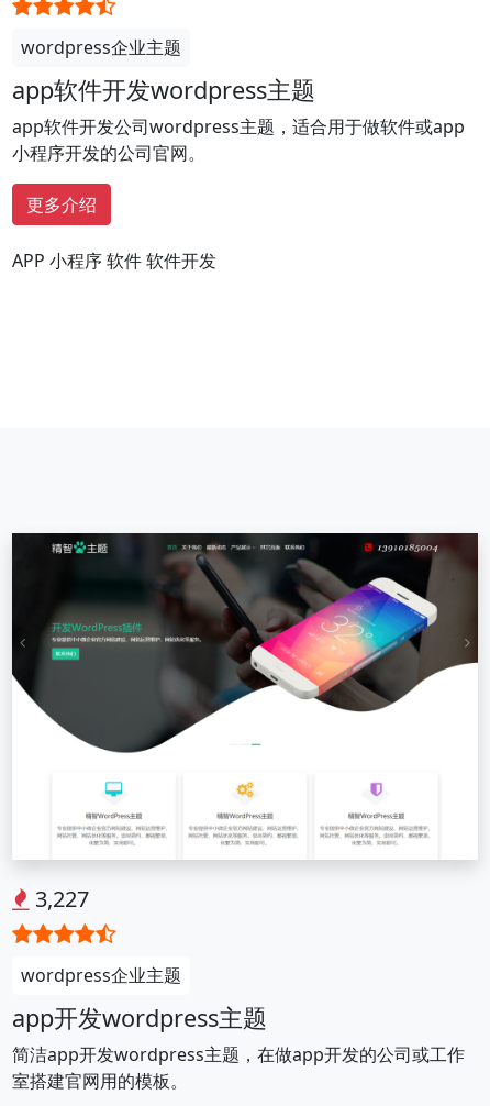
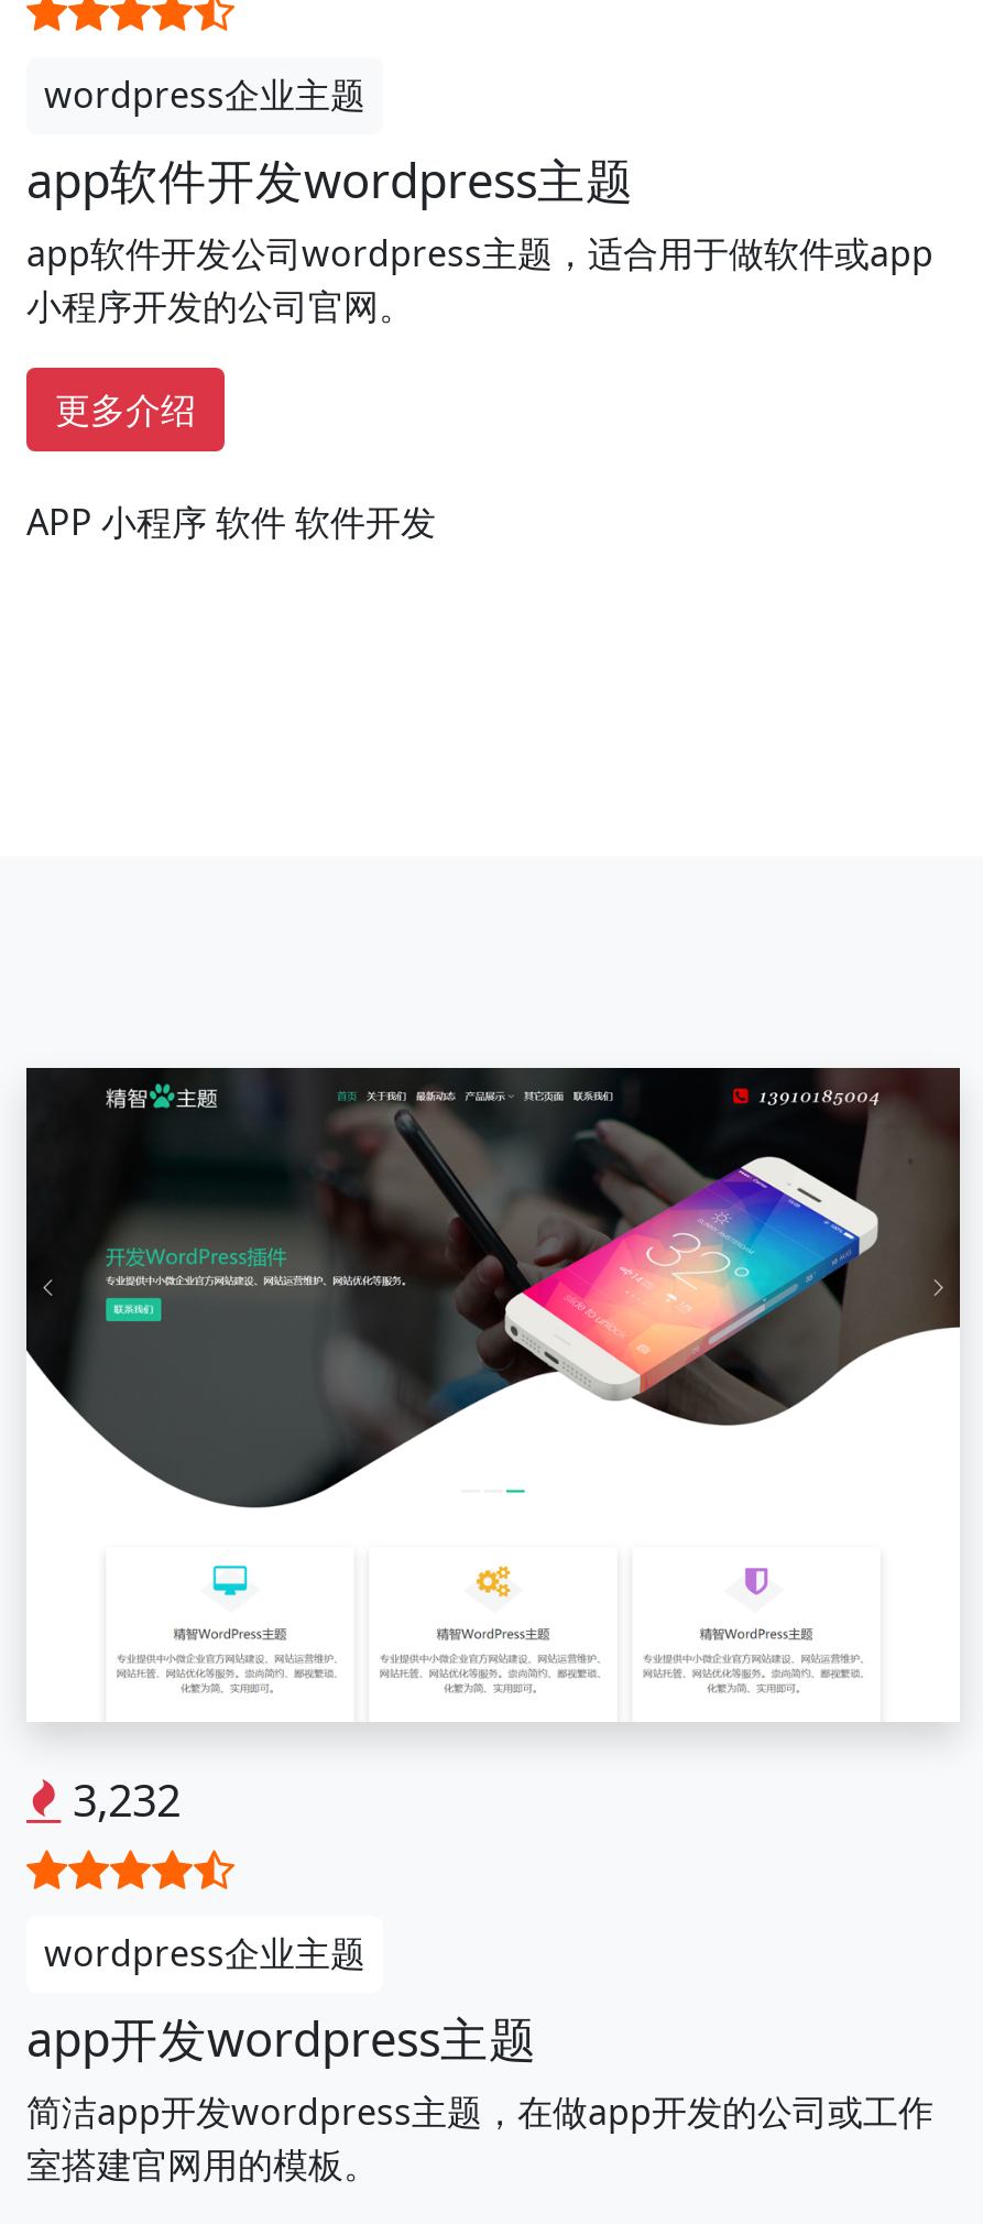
[30,883,89,913] 3,227 -> [62,1770,181,1829] 3,232

